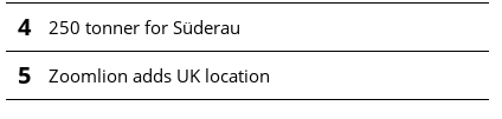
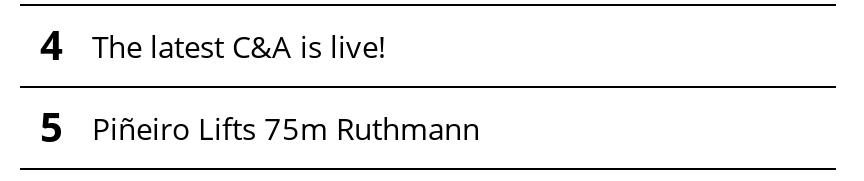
[49,15,240,38] 250 tonner for Süderau -> [92,25,386,65] The latest C&A is live!
[49,63,270,87] Zoomlion adds UK location -> [92,107,480,147] Piñeiro Lifts 75m Ruthmann

